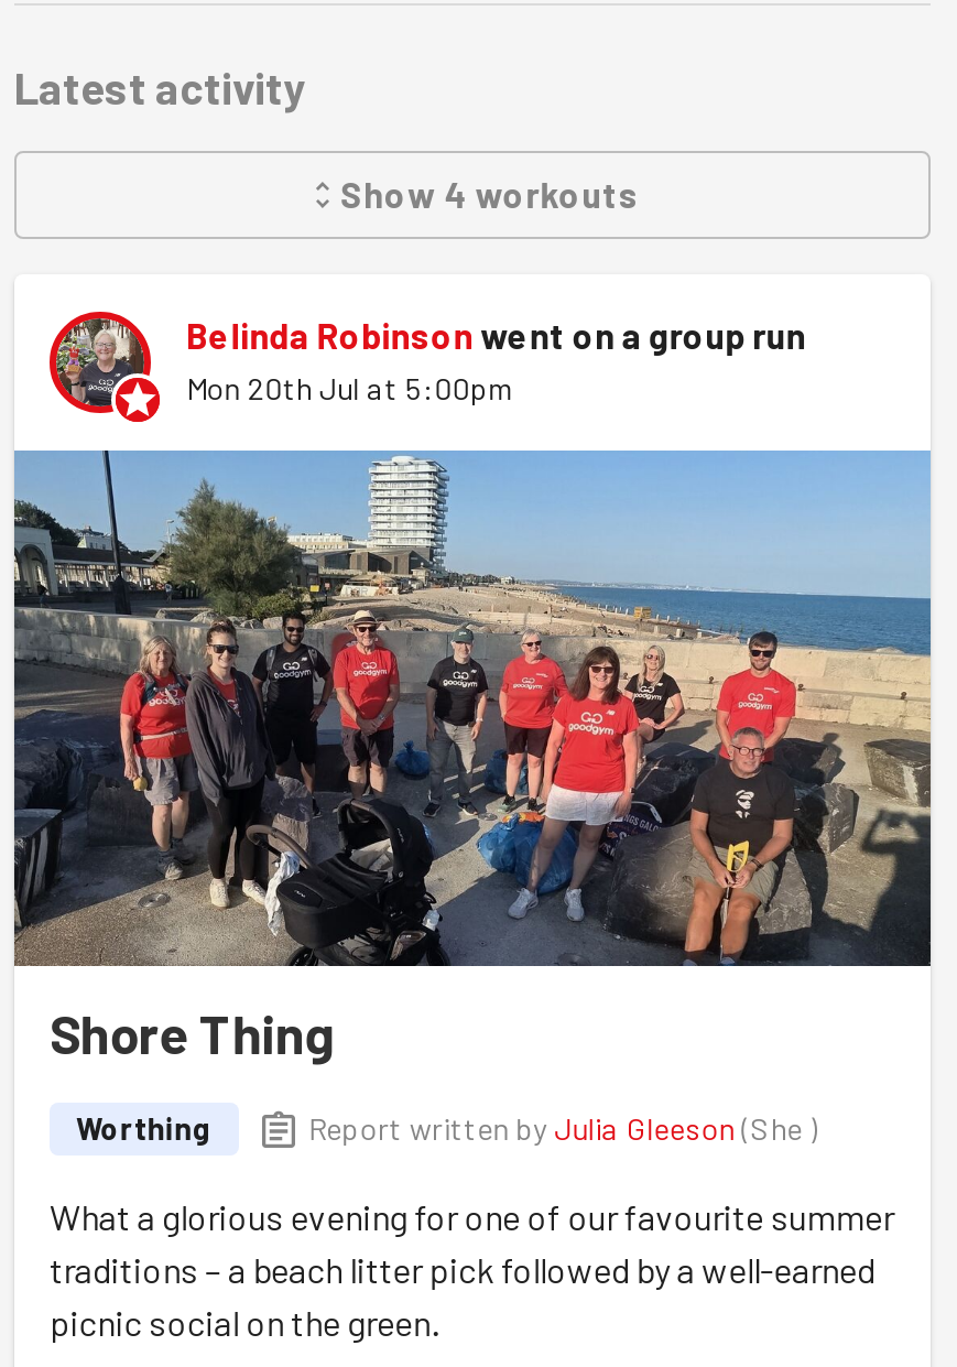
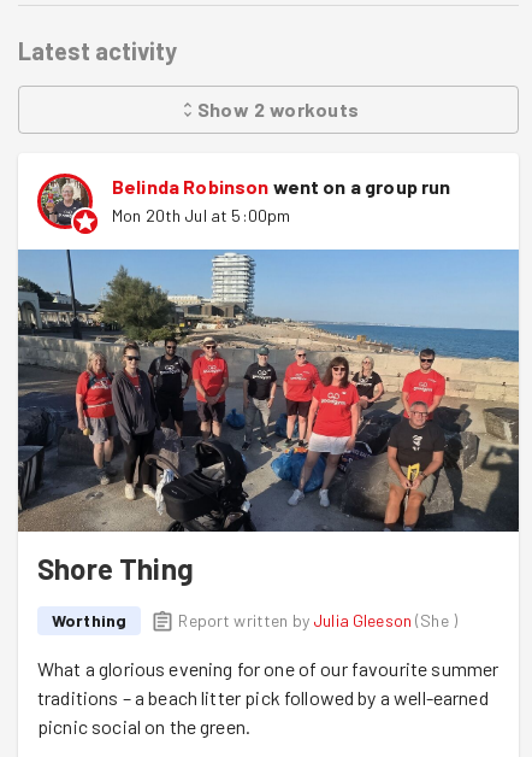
[341,173,640,215] Show 4 workouts -> [197,98,359,121] Show 2 workouts

